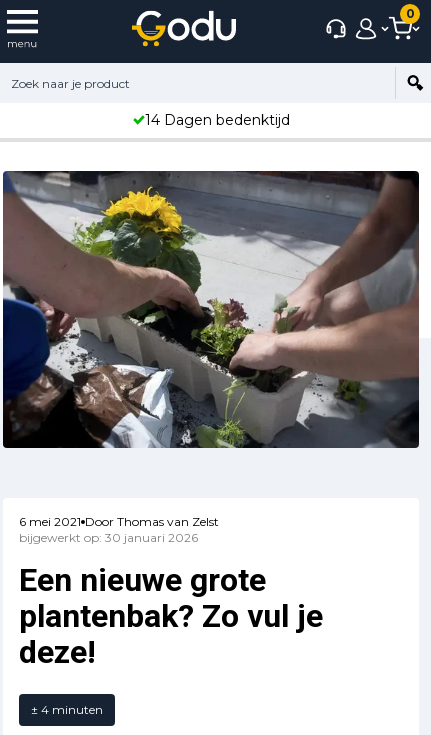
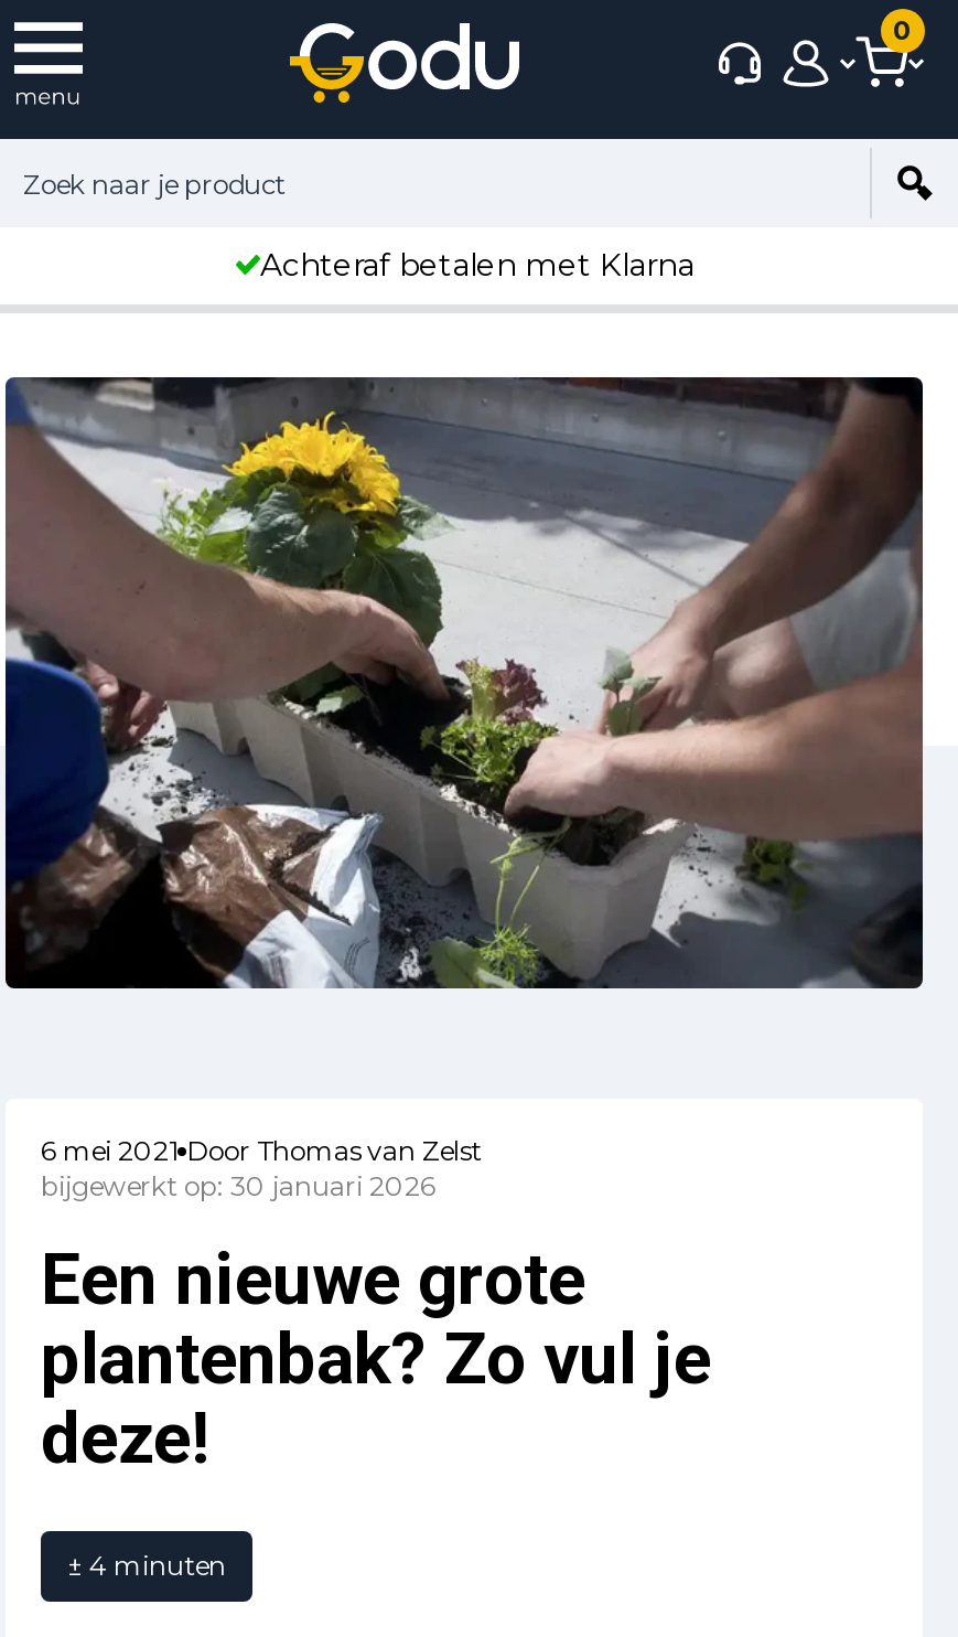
[144,111,289,129] 14 Dagen bedenktijd -> [260,245,695,285] Achteraf betalen met Klarna

